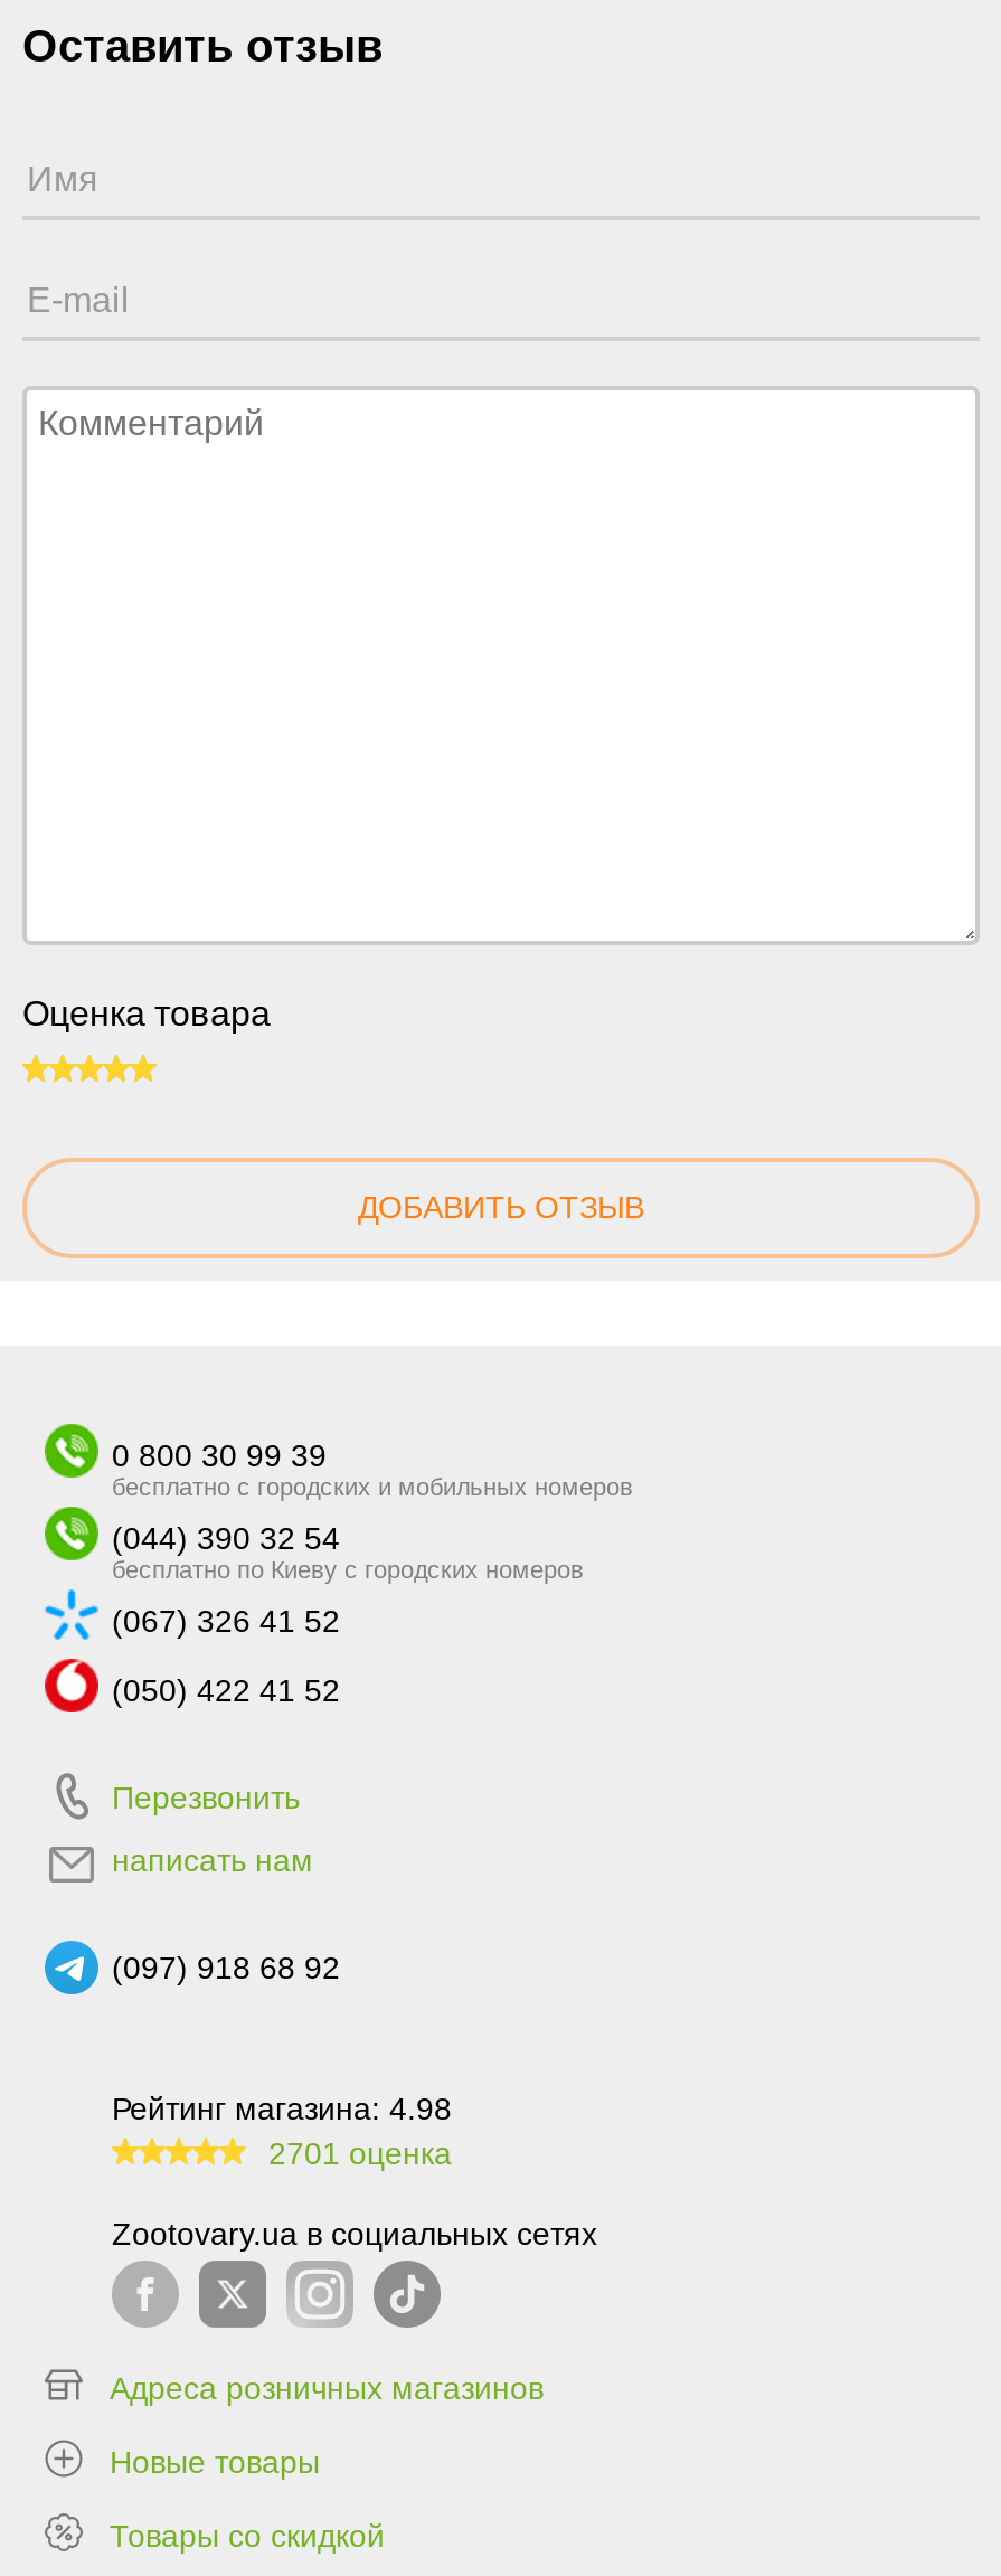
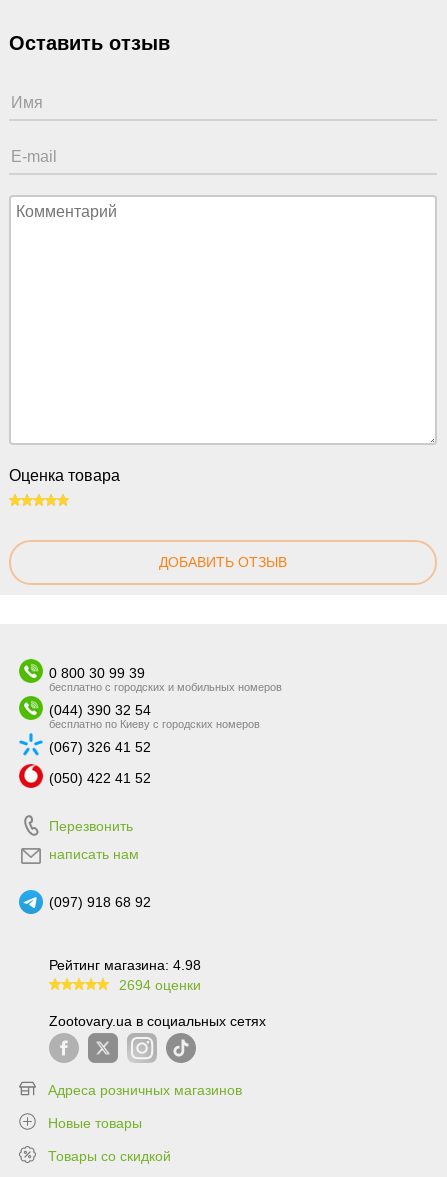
[268,2135,452,2171] 2701 оценка -> [119,977,201,993] 2694 оценки

